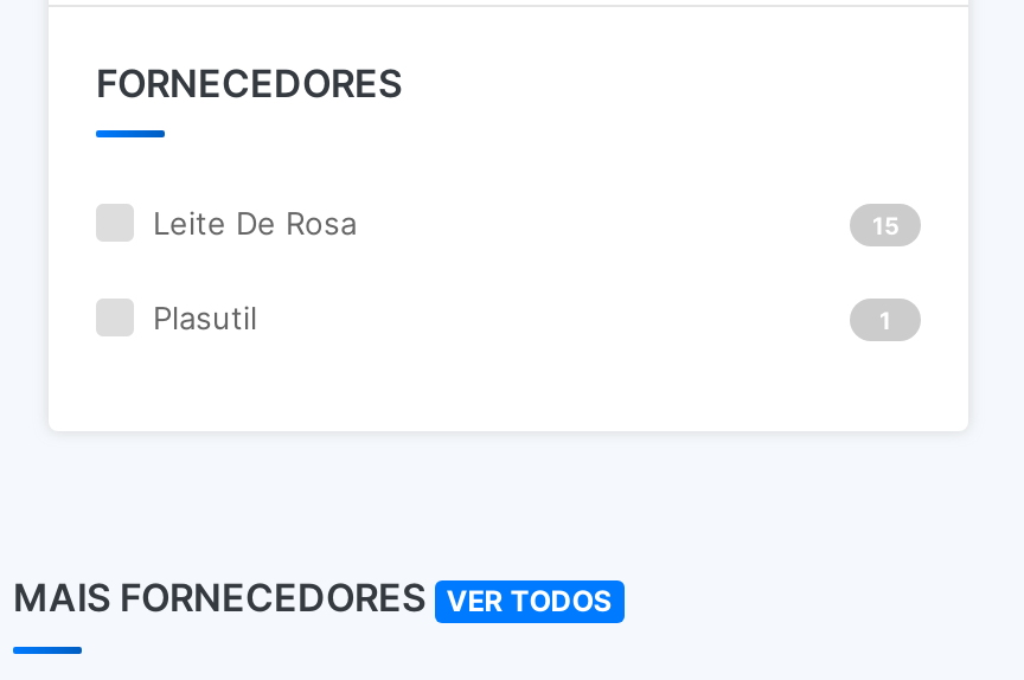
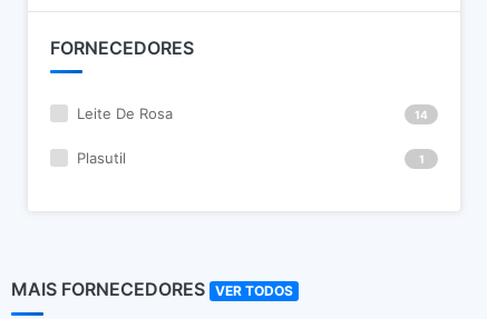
[872,211,898,239] 15 -> [415,108,428,121] 14

